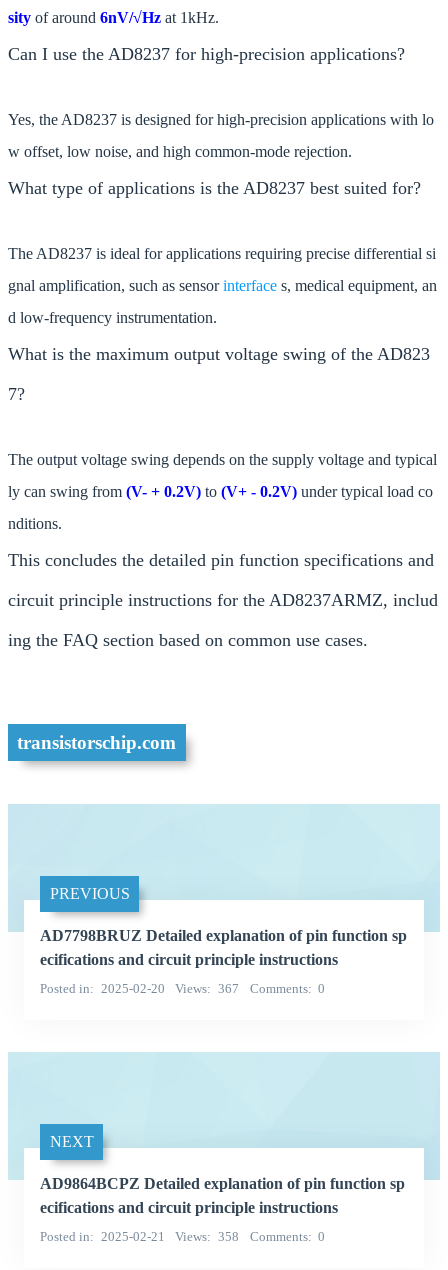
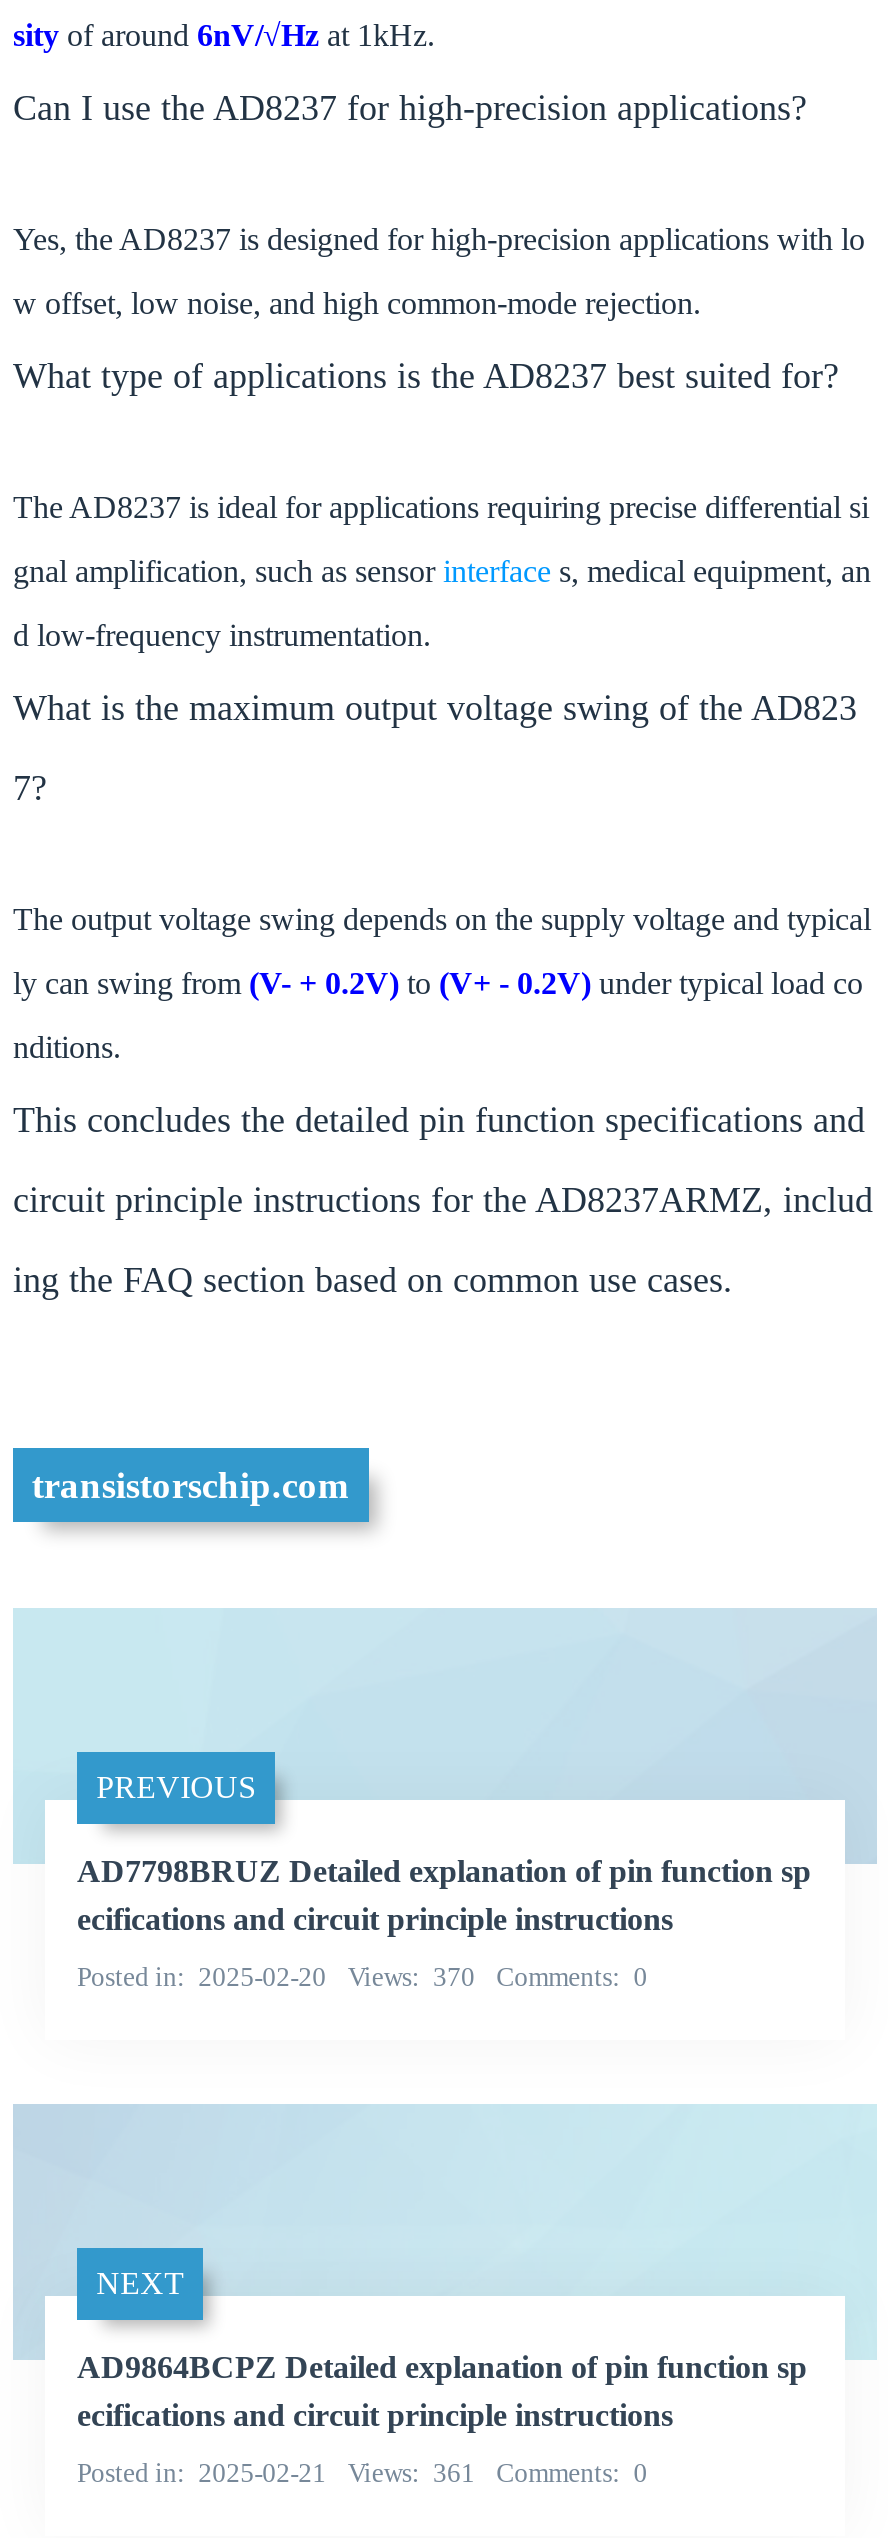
[40,981,325,996] Posted in 2025-02-20 Views 367 Comments 0 -> [77,1963,648,1993] Posted in 2025-02-20 Views 370 Comments 0
[40,1229,325,1244] Posted in 2025-02-21 Views 358 Comments 0 -> [77,2459,648,2489] Posted in 2025-02-21 Views 361 Comments 0

